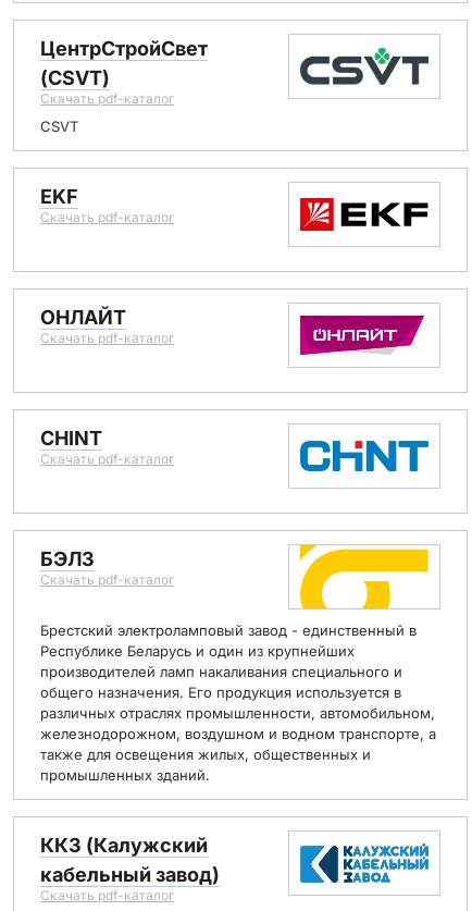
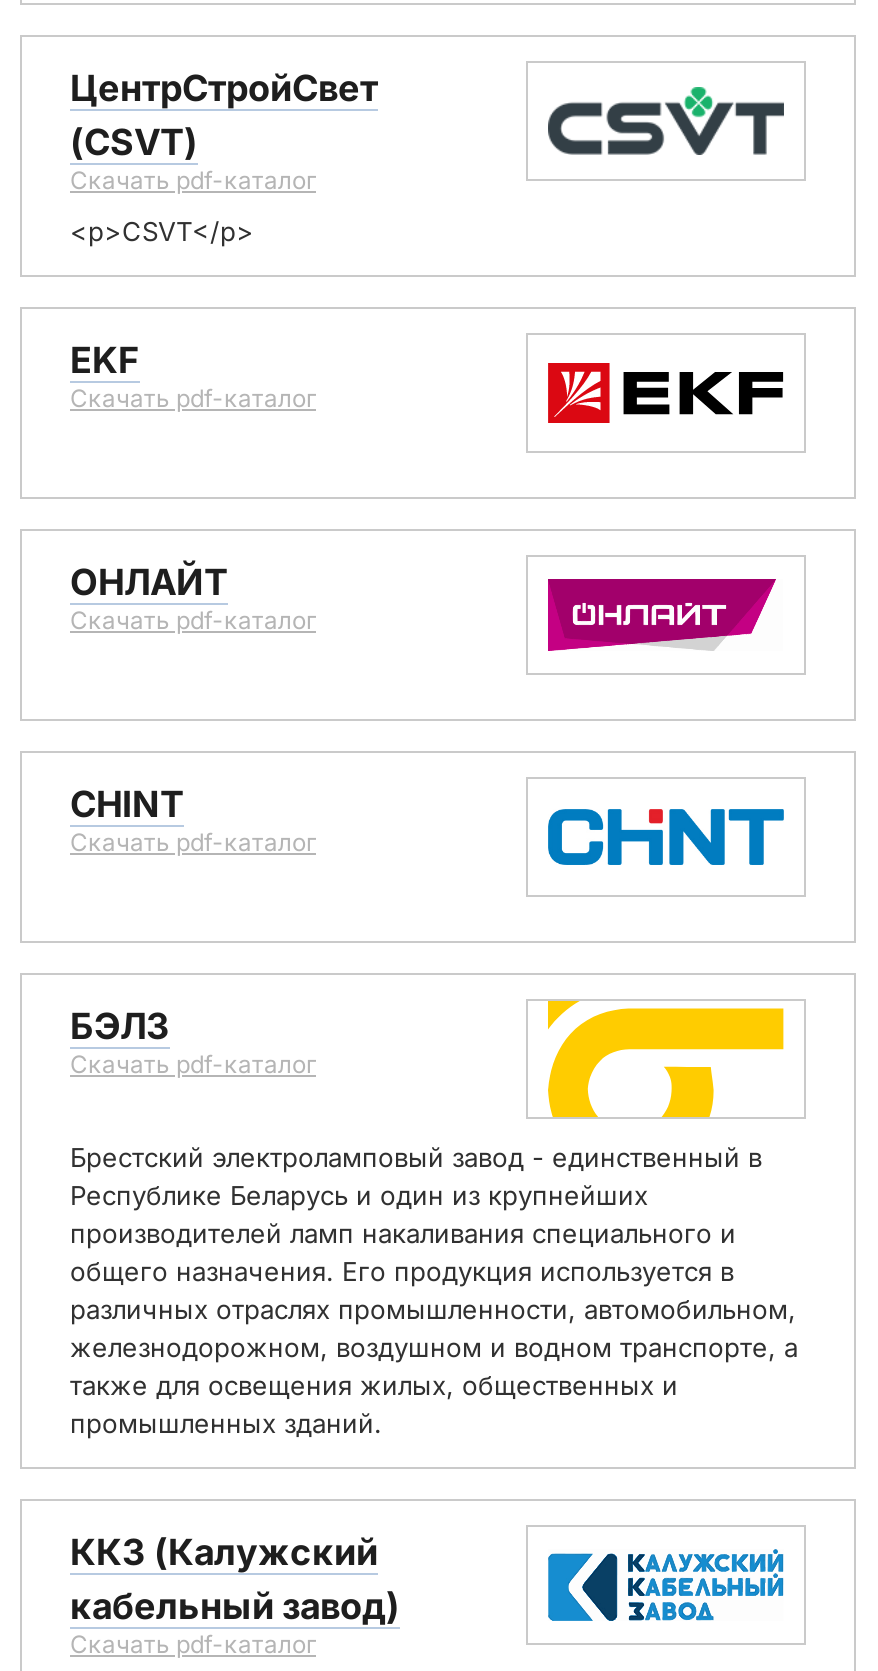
[40,118,78,135] CSVT -> [70,215,254,247] <p>CSVT</p>

